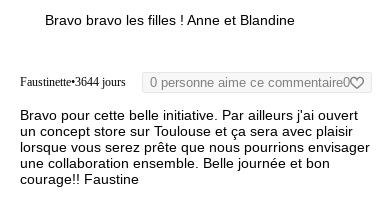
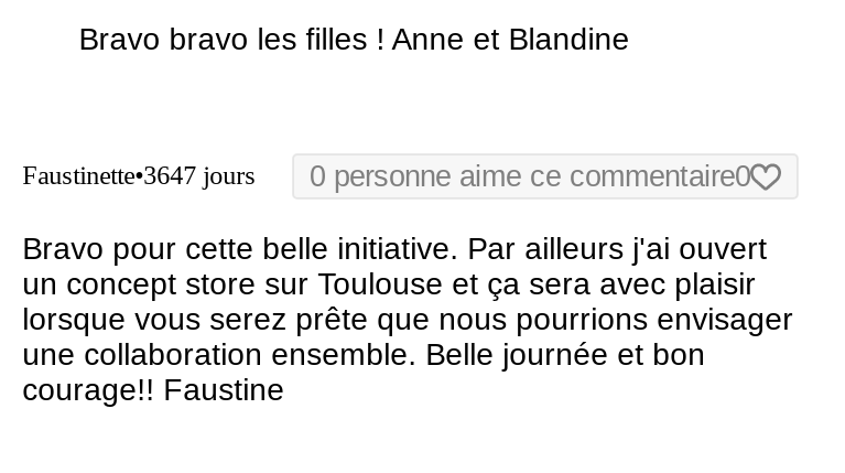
[20,75,126,89] Faustinette•3644 jours -> [22,160,256,191] Faustinette•3647 jours

